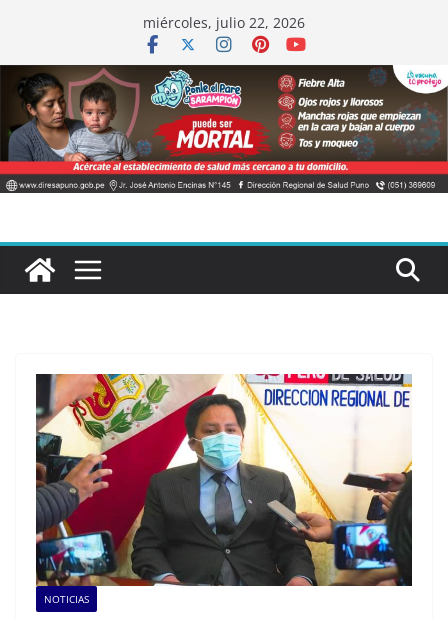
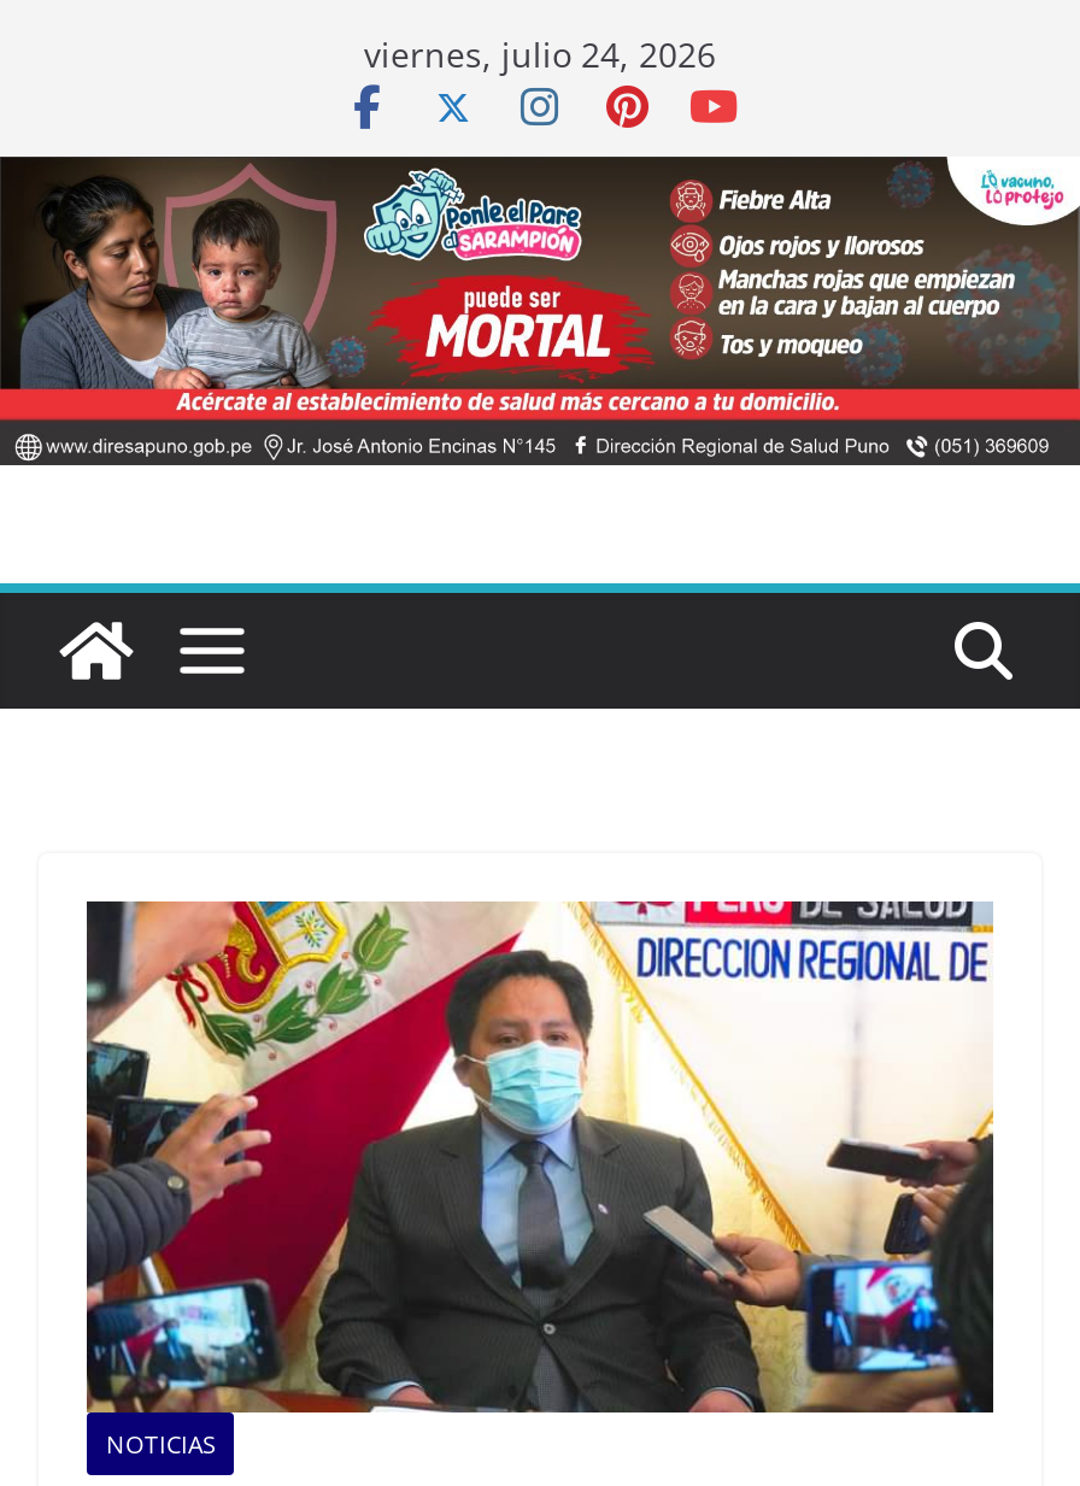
[143,13,305,32] miércoles, julio 22, 2026 -> [364,31,716,77] viernes, julio 24, 2026

